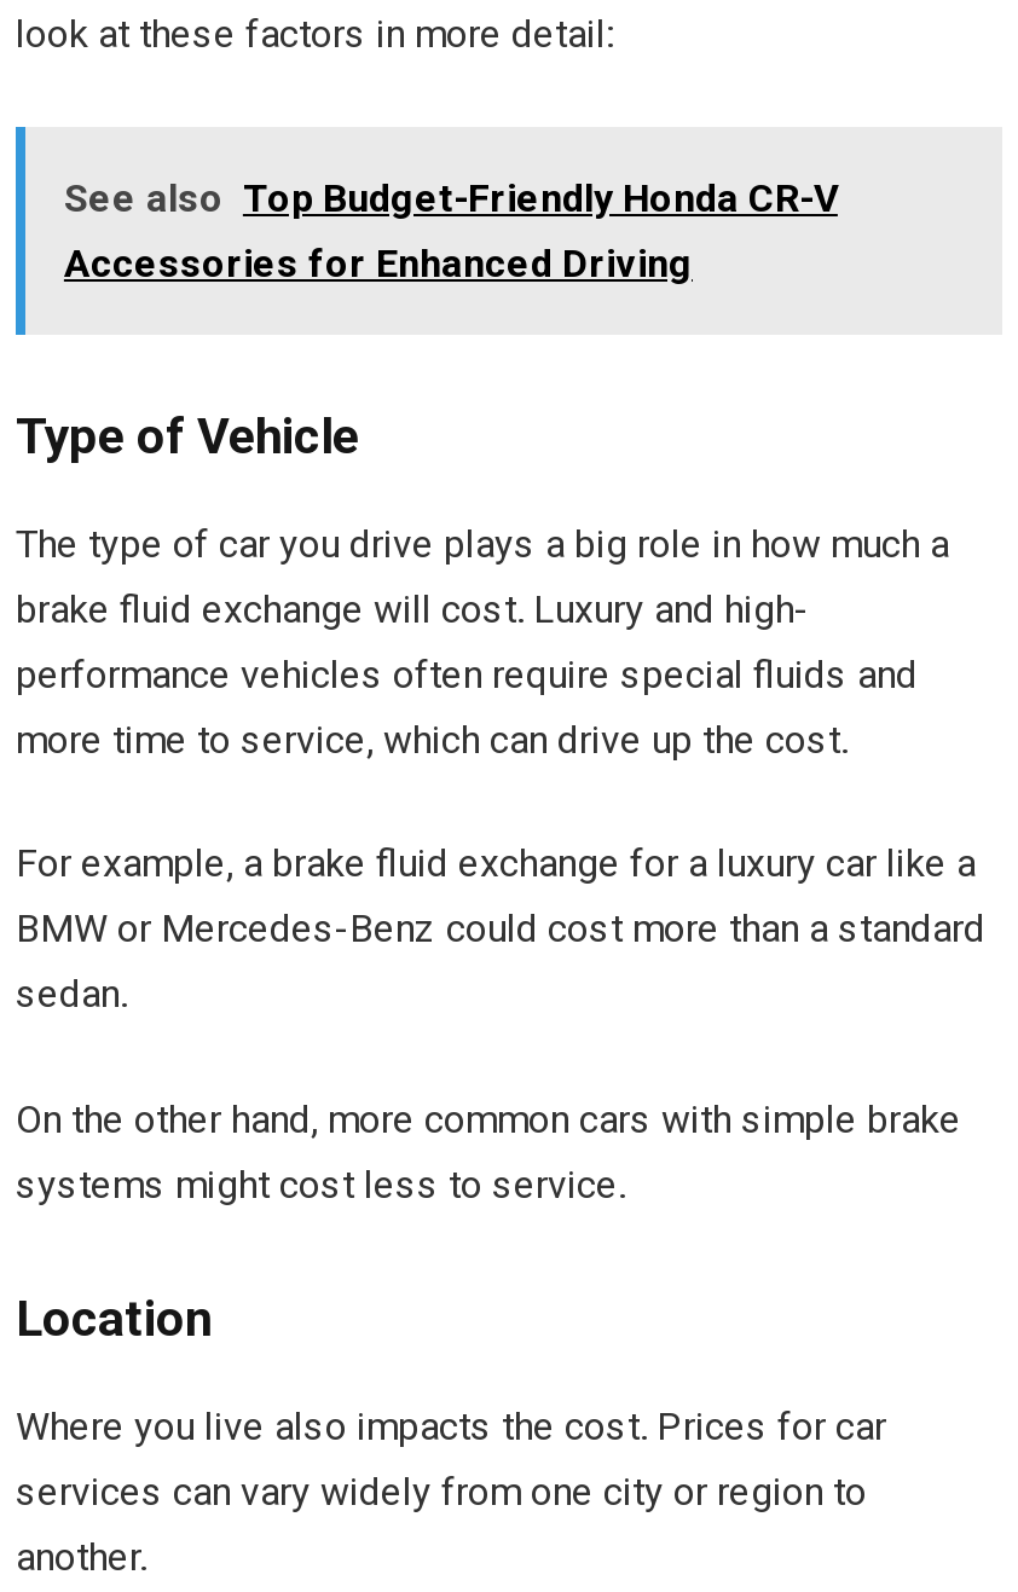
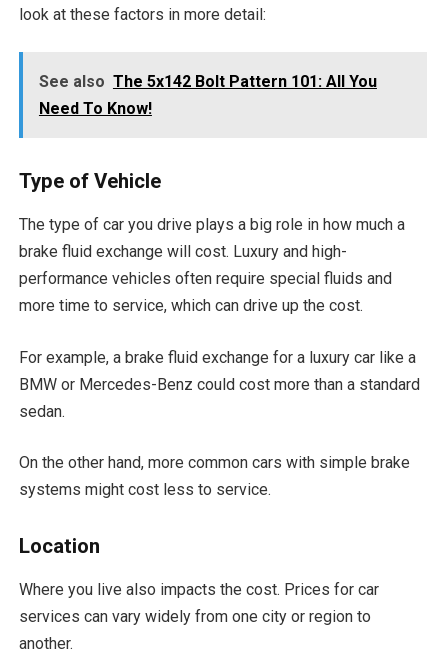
[64,174,838,285] See also Top Budget-Friendly Honda CR-V | Accessories for Enhanced Driving -> [39,72,377,118] See also The 5x142 Bolt Pattern 101: All You | Need To Know!

